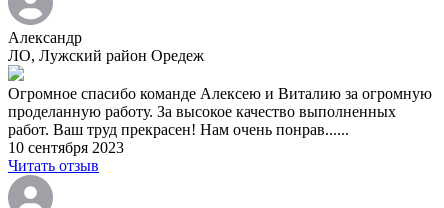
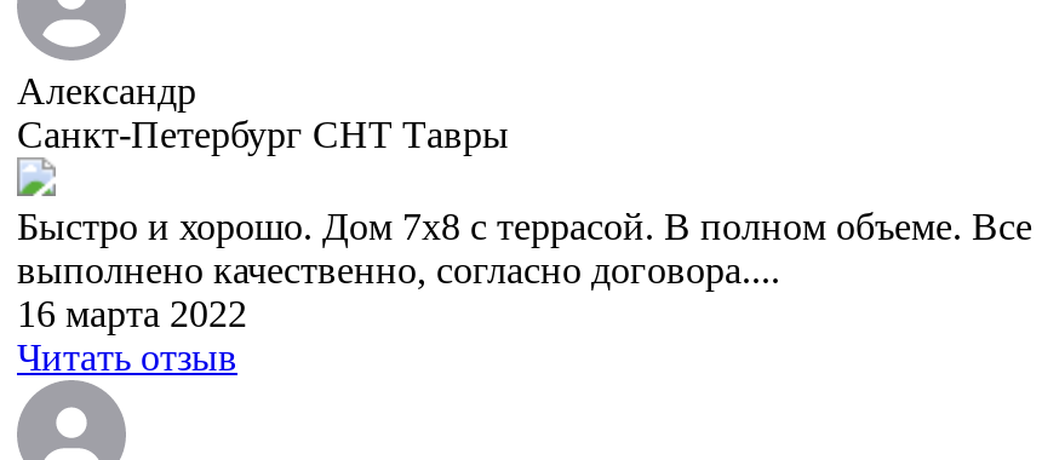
[8,47,204,64] ЛО, Лужский район Оредеж -> [17,113,509,154] Санкт-Петербург СНТ Тавры
[8,85,432,156] Огромное спасибо команде Алексею и Виталию за огромную | проделанную работу. За высокое качество выполненных | работ. Ваш труд прекрасен! Нам очень понрав...... | 10 сентября 2023 -> [17,205,1032,333] Быстро и хорошо. Дом 7х8 c террасой. В полном объеме. Все | выполнено качественно, согласно договора.... | 16 марта 2022

